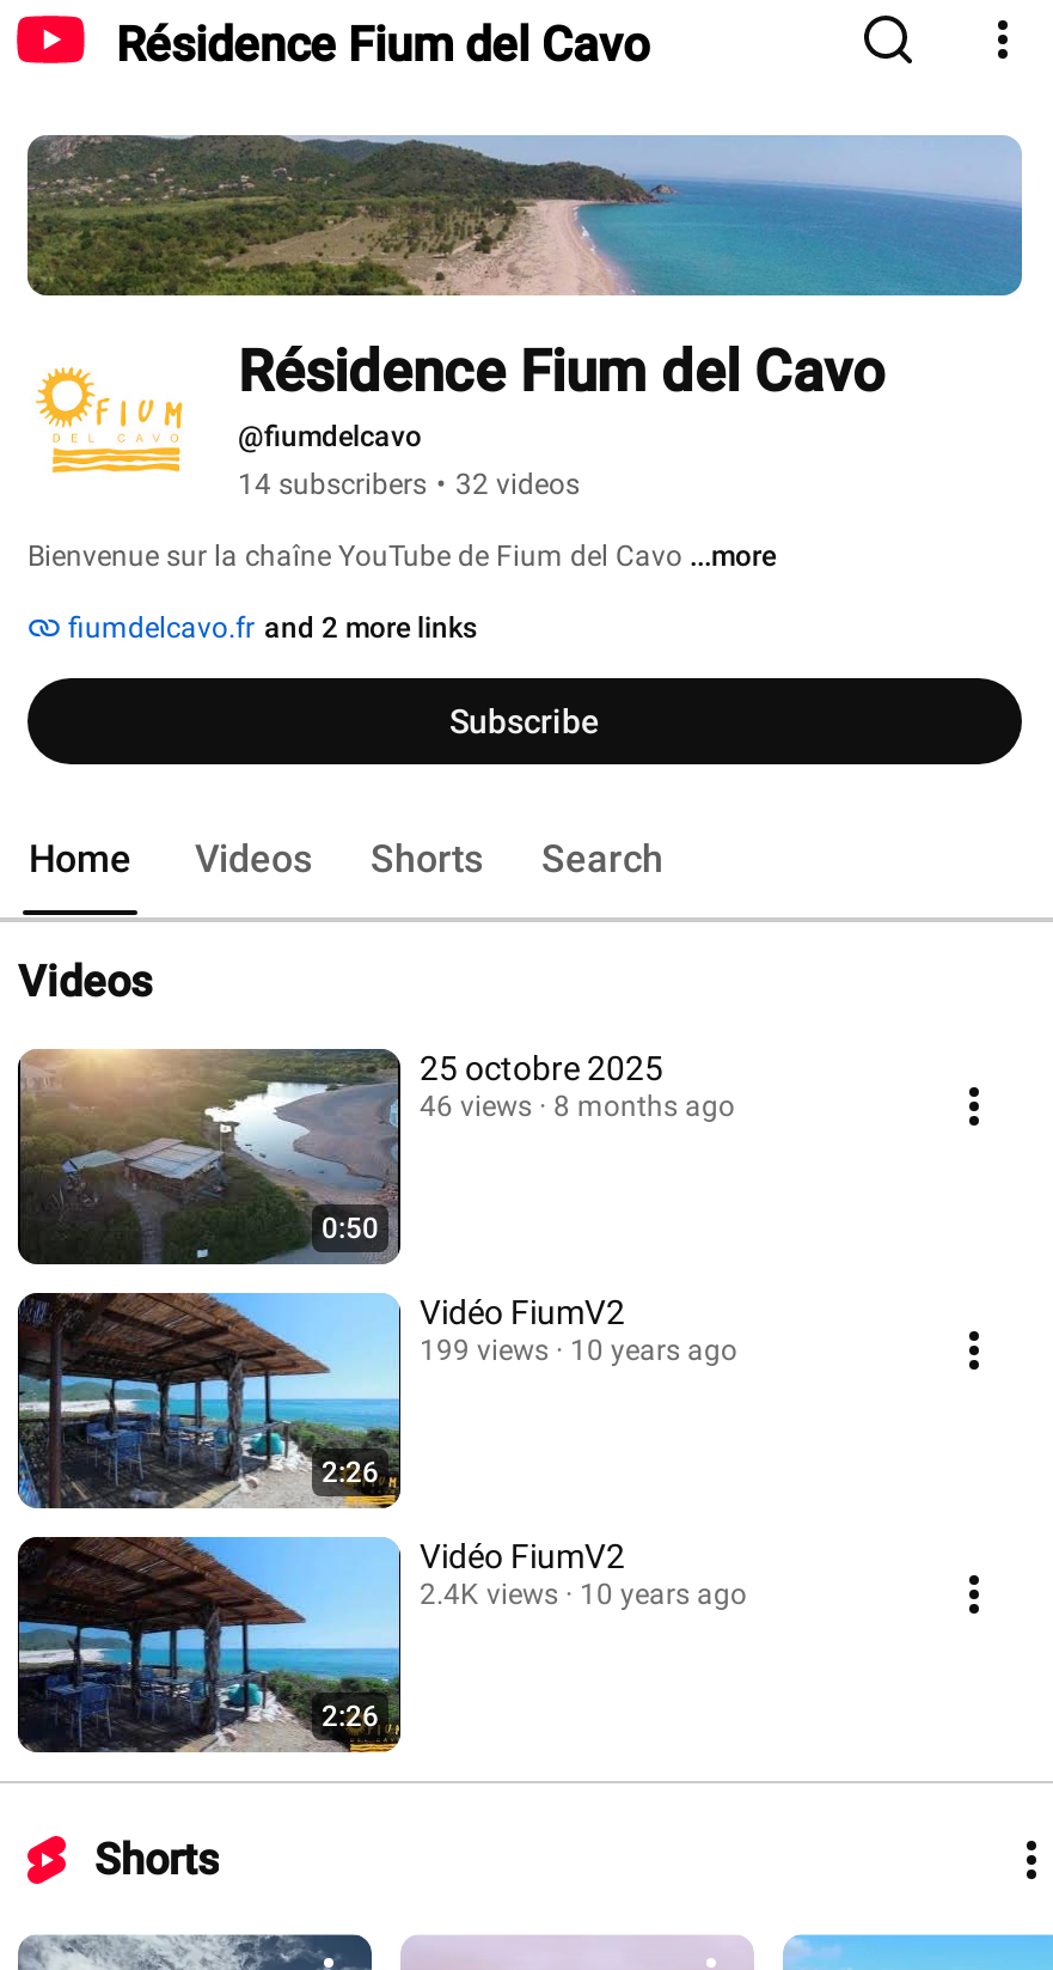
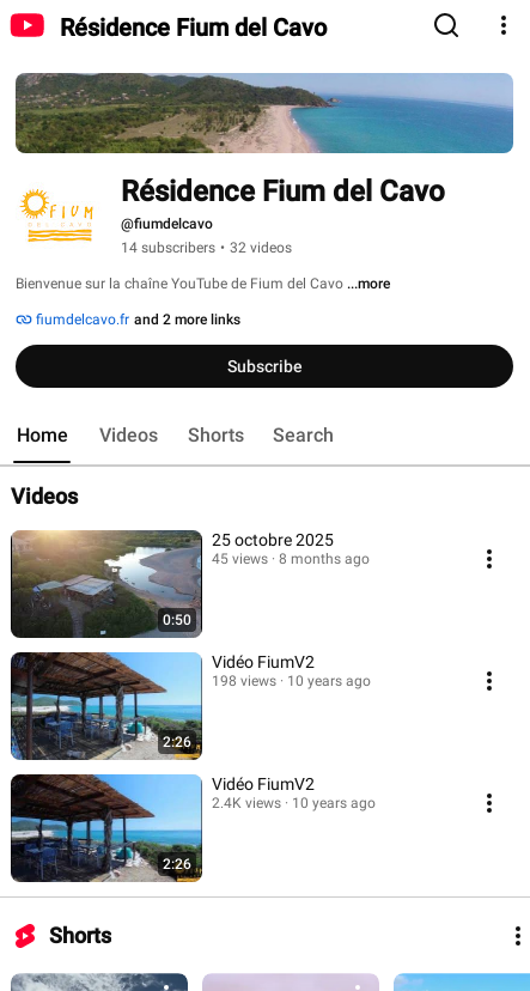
[420,1090,735,1123] 46 views 8 months ago -> [212,551,370,567] 45 views 8 months ago
[420,1334,737,1367] 199 views 10 years ago -> [212,673,371,689] 198 views 10 years ago

